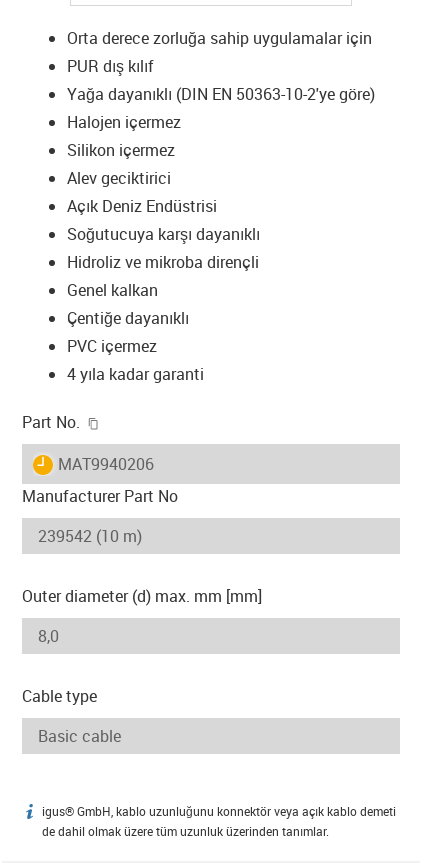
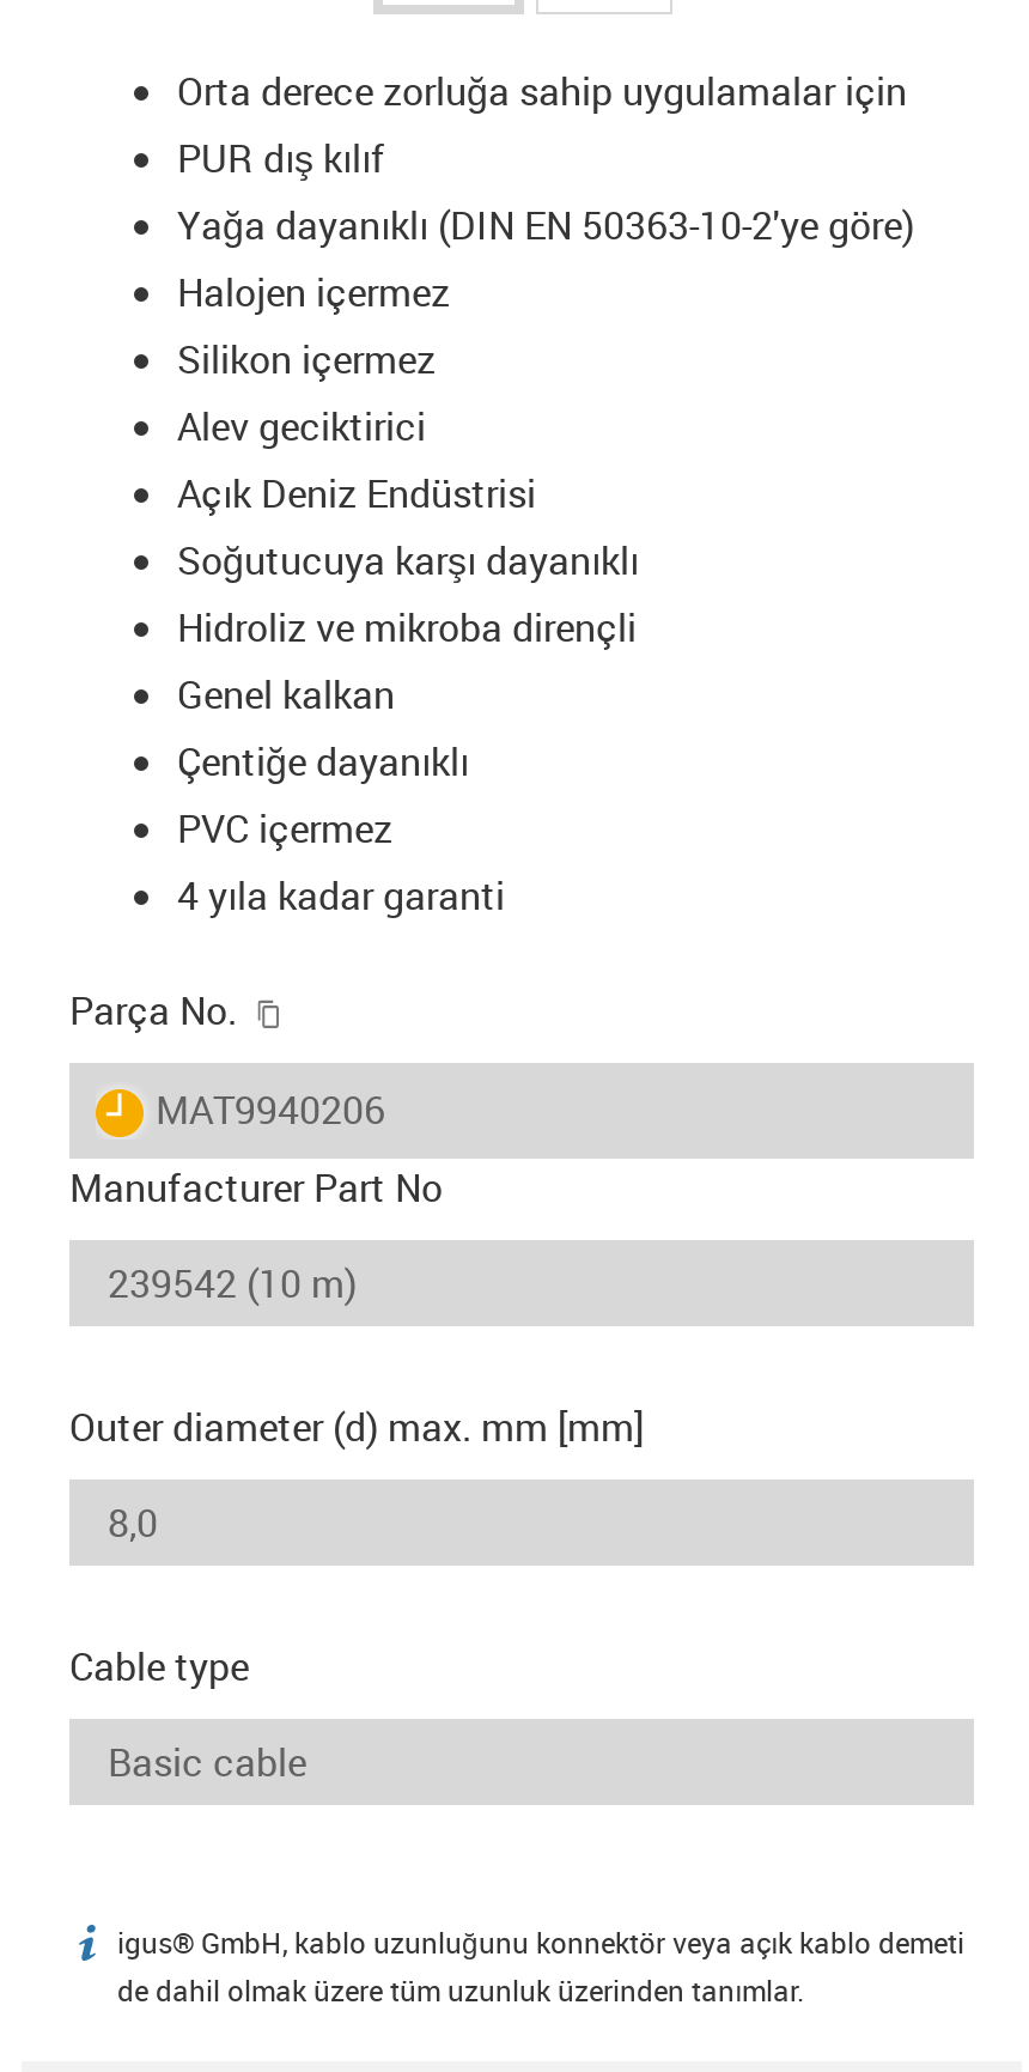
[22,410,80,432] Part No. -> [69,983,237,1035] Parça No.

